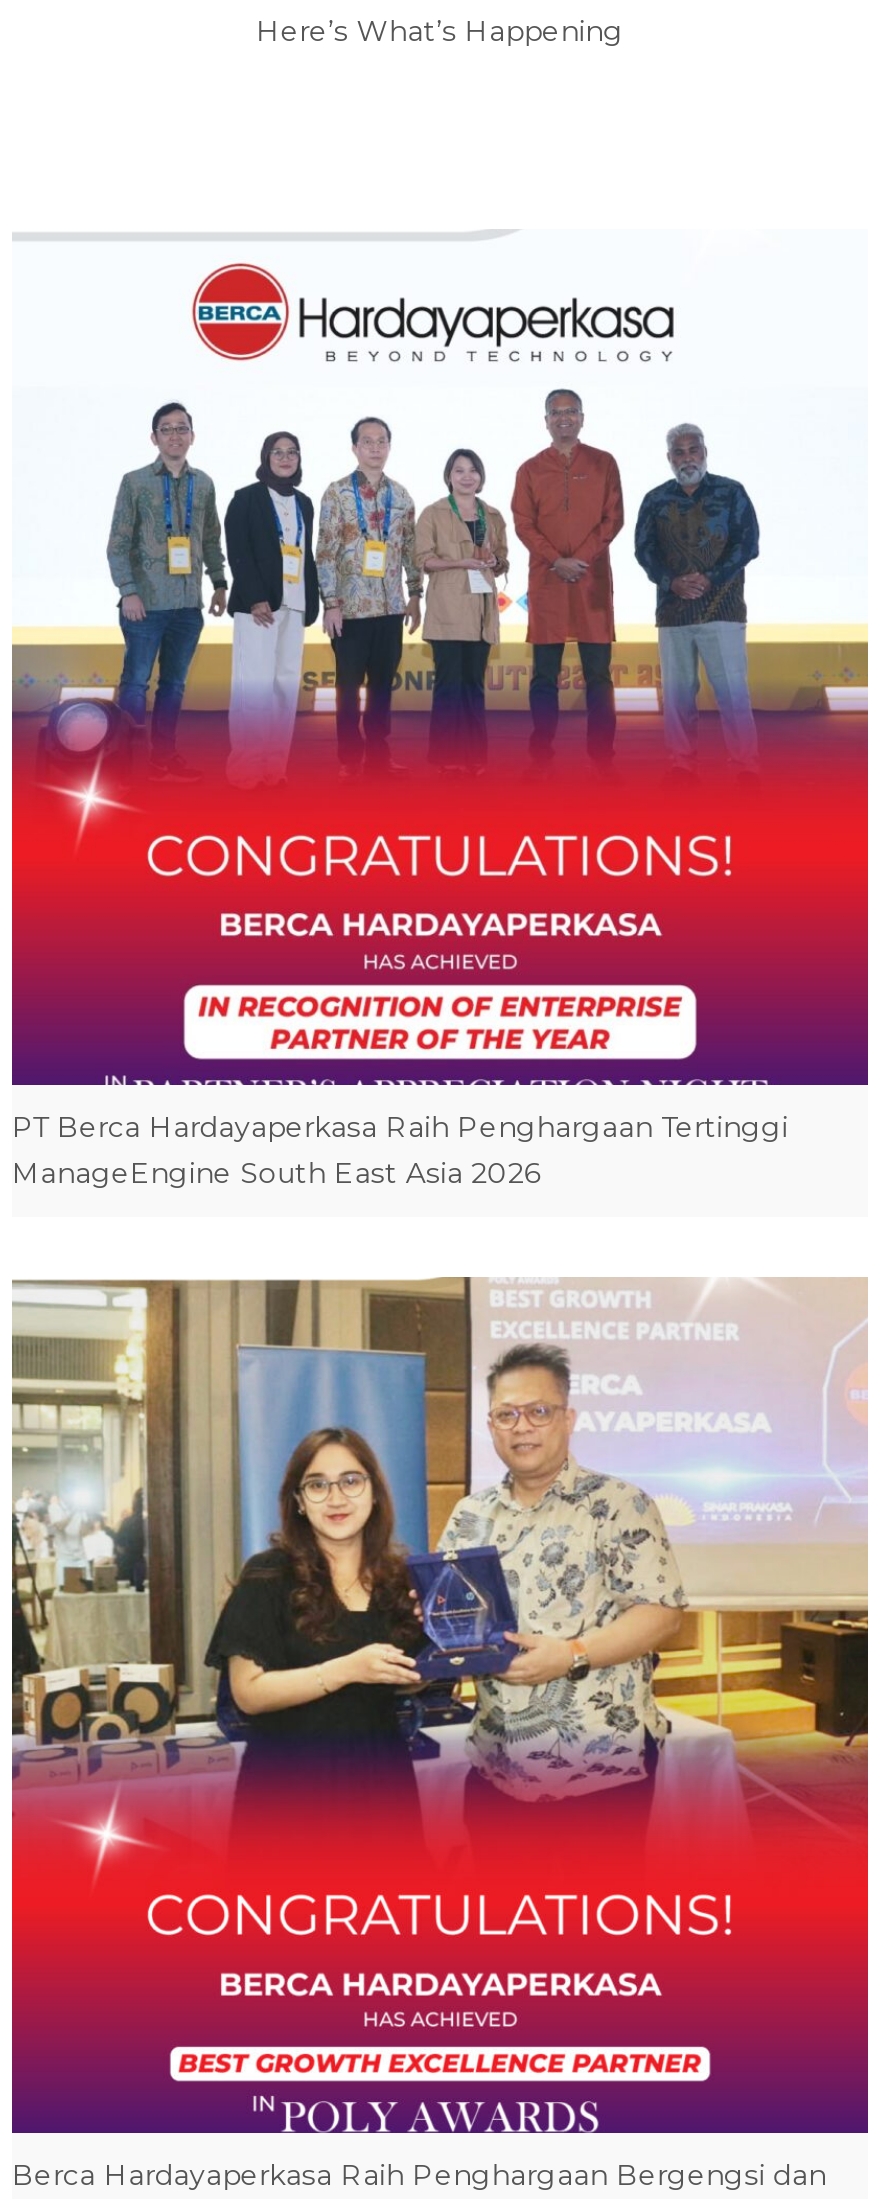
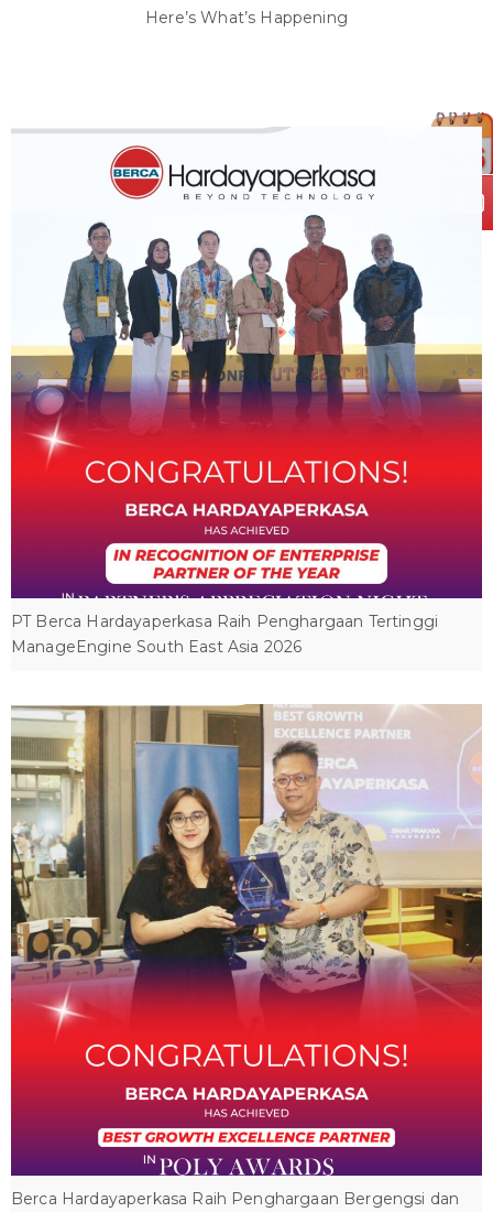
none -> [431,111,490,231] [image]

